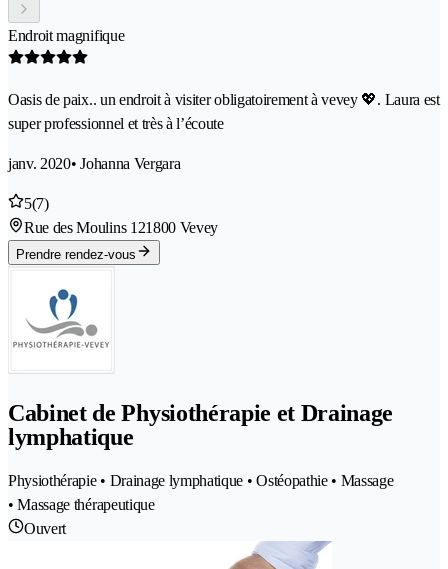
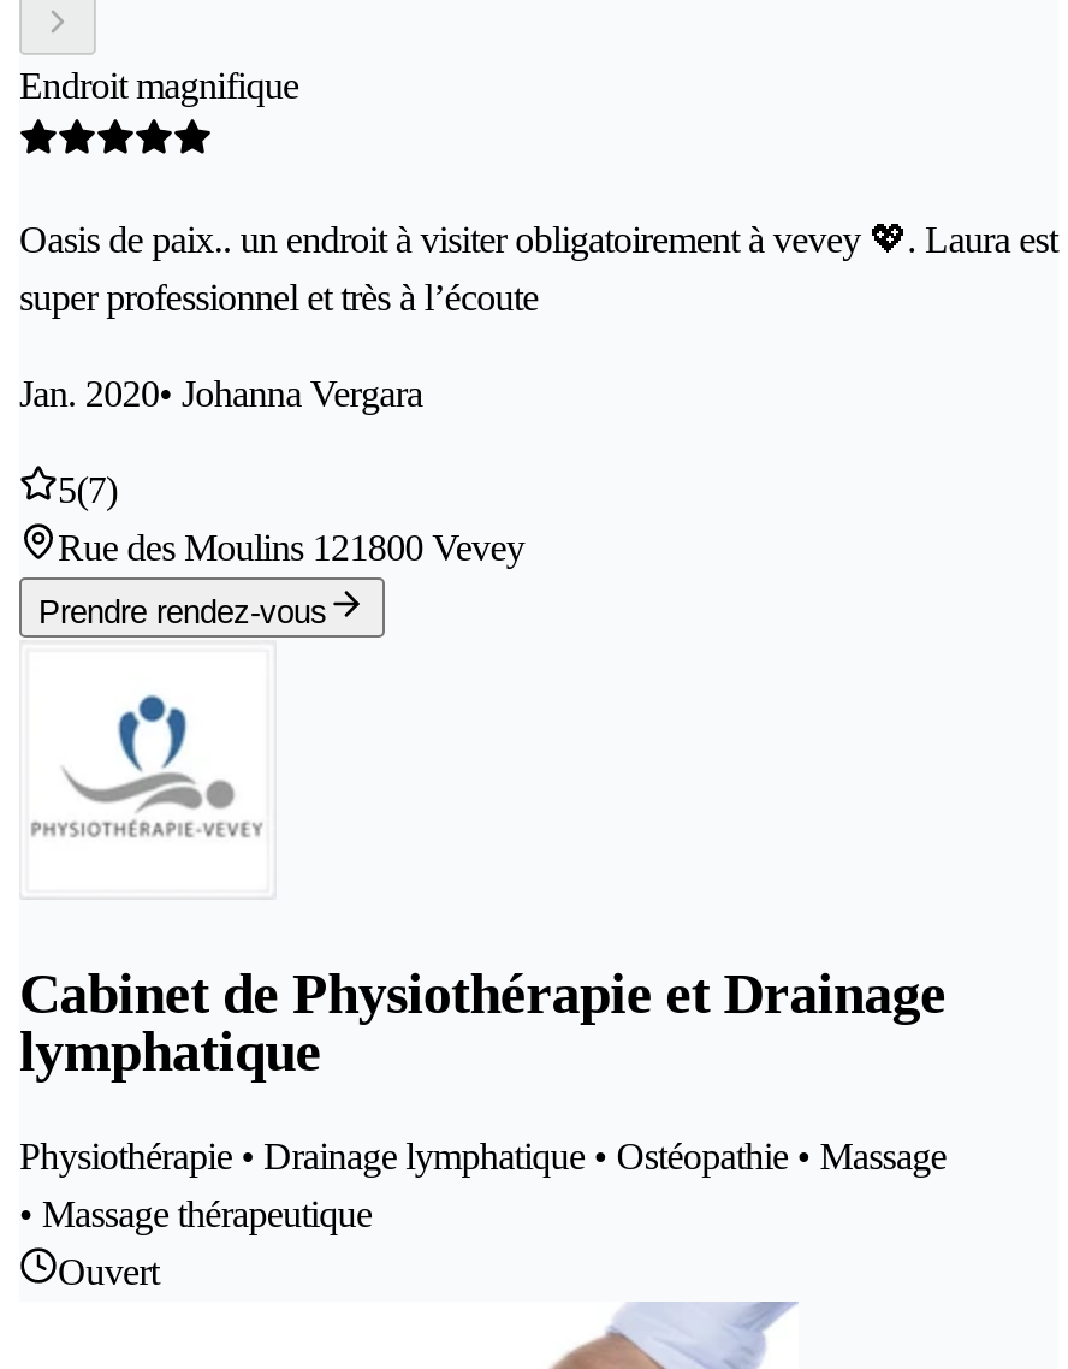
[8,155,180,172] janv. 2020• Johanna Vergara -> [19,374,423,415] Jan. 2020• Johanna Vergara

